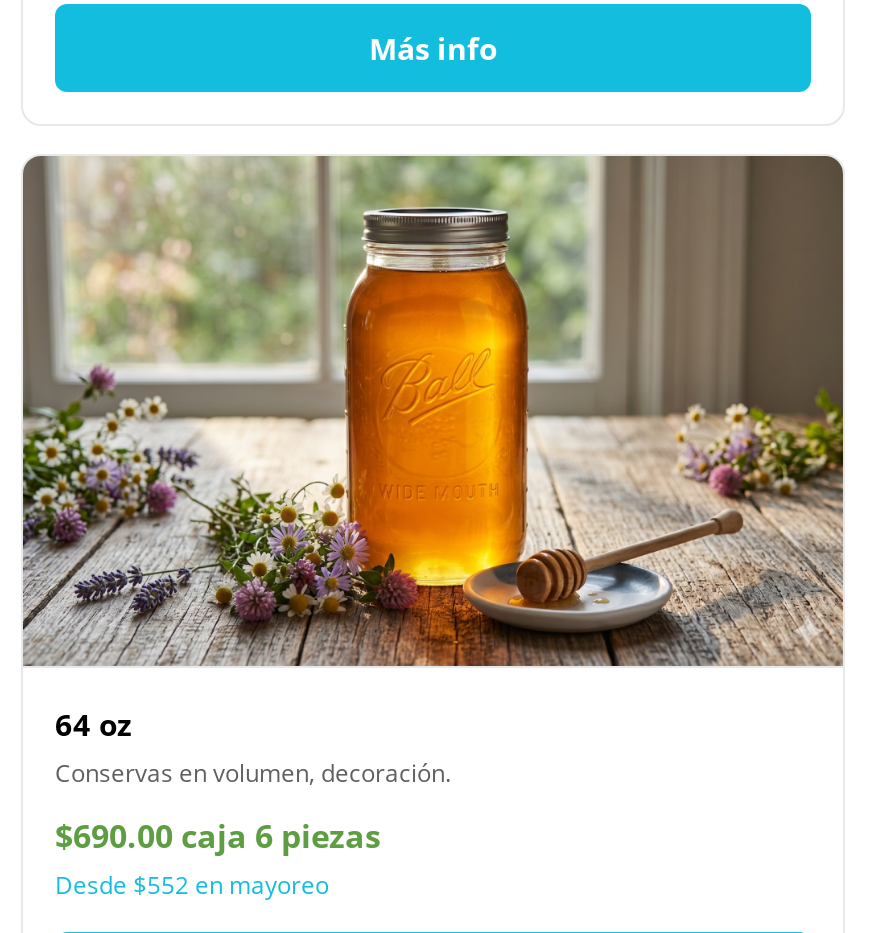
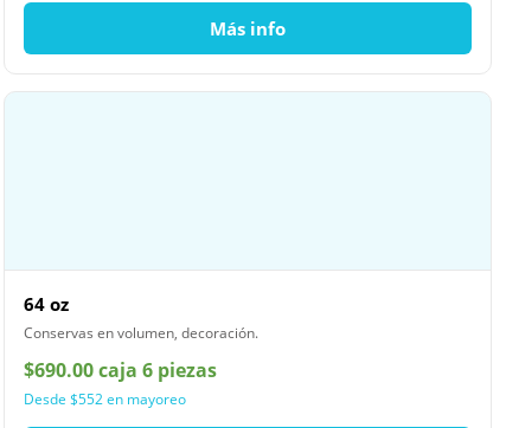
[21,153,845,669] [image] -> none

